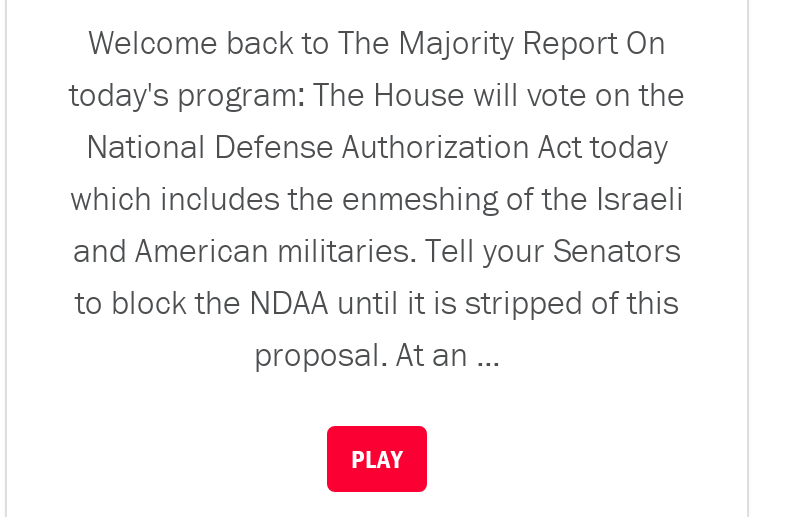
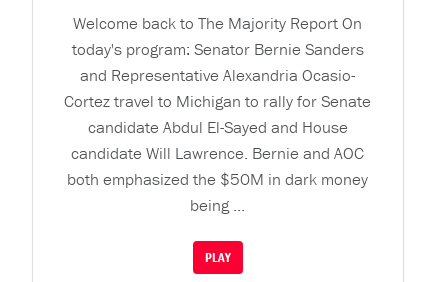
[69,72,685,376] today's program: The House will vote on the | National Defense Authorization Act today | which includes the enmeshing of the Israeli | and American militaries. Tell your Senators | to block the NDAA until it is stripped of this | proposal. At an ... -> [64,38,371,216] today's program: Senator Bernie Sanders | and Representative Alexandria Ocasio- | Cortez travel to Michigan to rally for Senate | candidate Abdul El-Sayed and House | candidate Will Lawrence. Bernie and AOC | both emphasized the $50M in dark money | being ...

